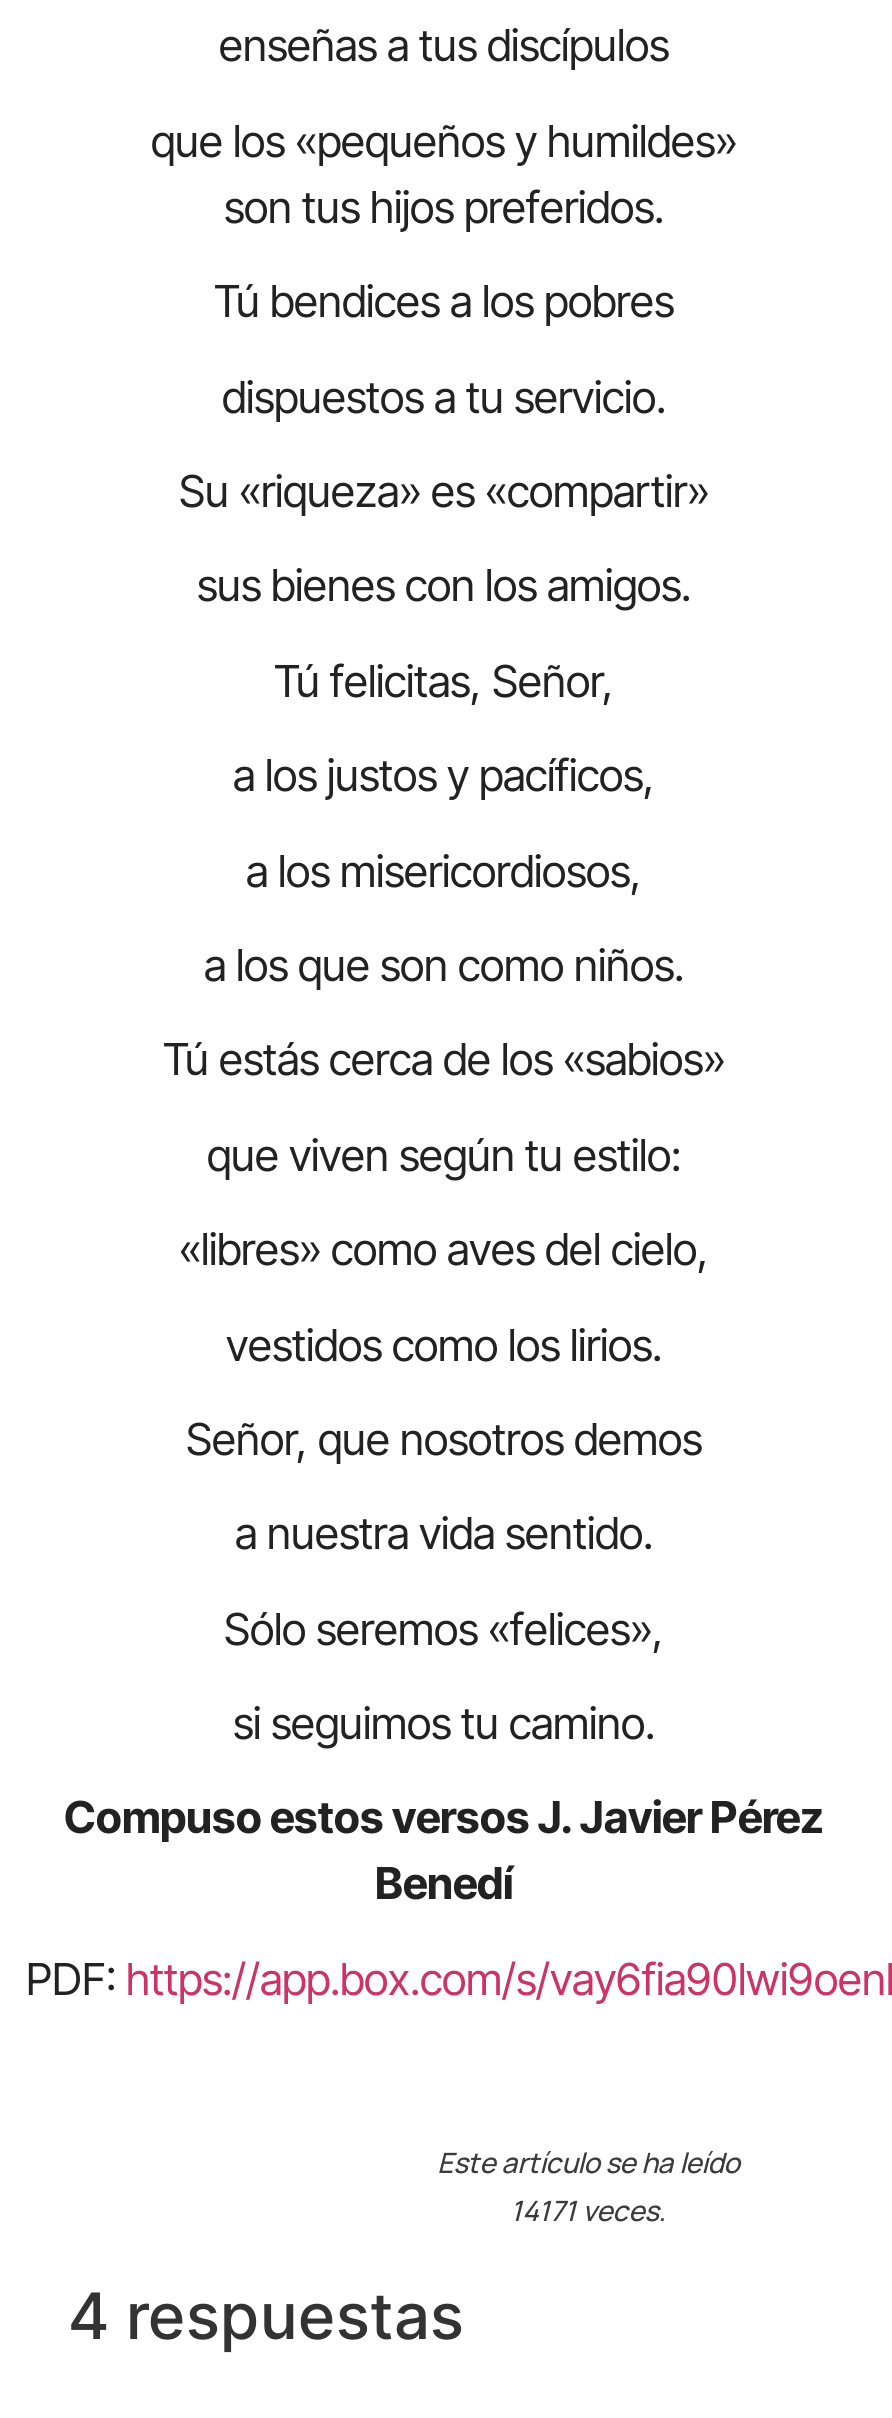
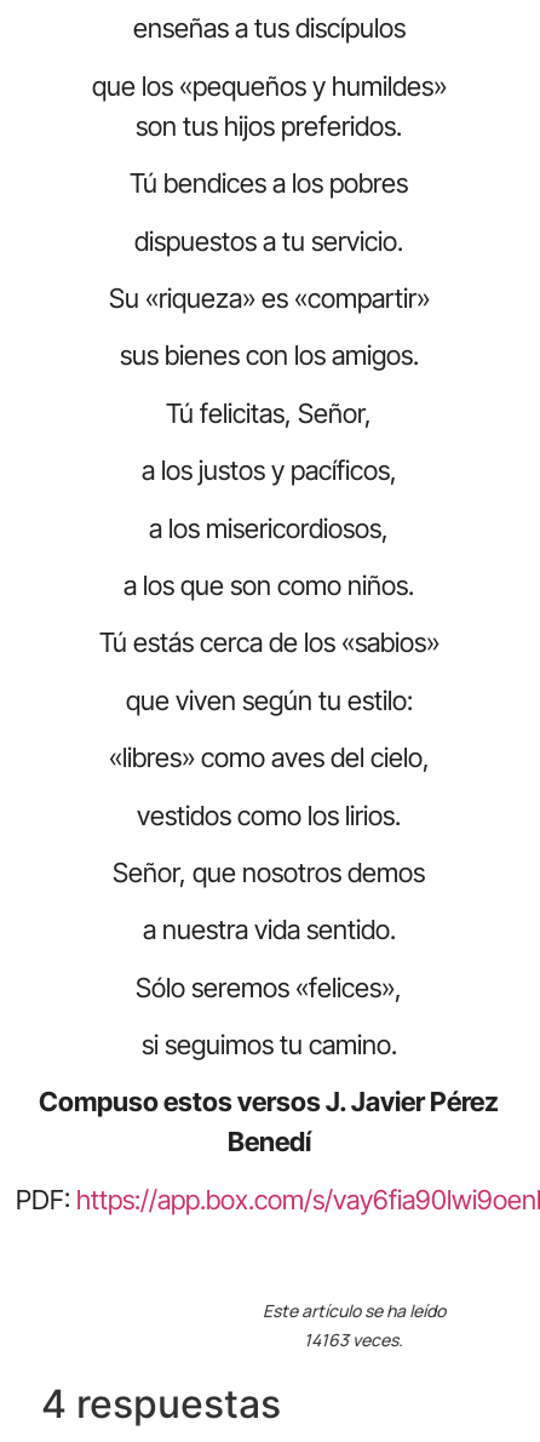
[510,2190,666,2228] 14171 veces. -> [304,1328,403,1351] 14163 veces.

